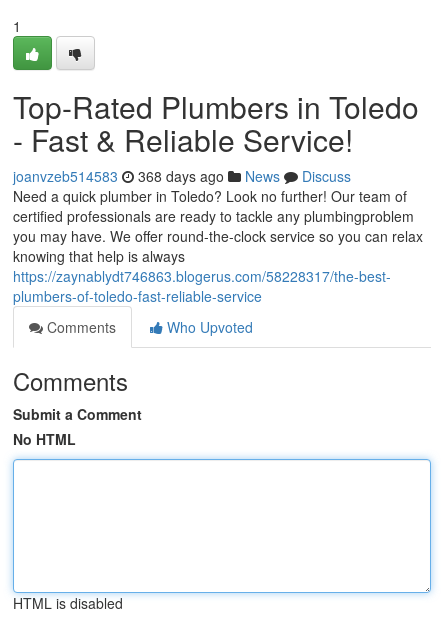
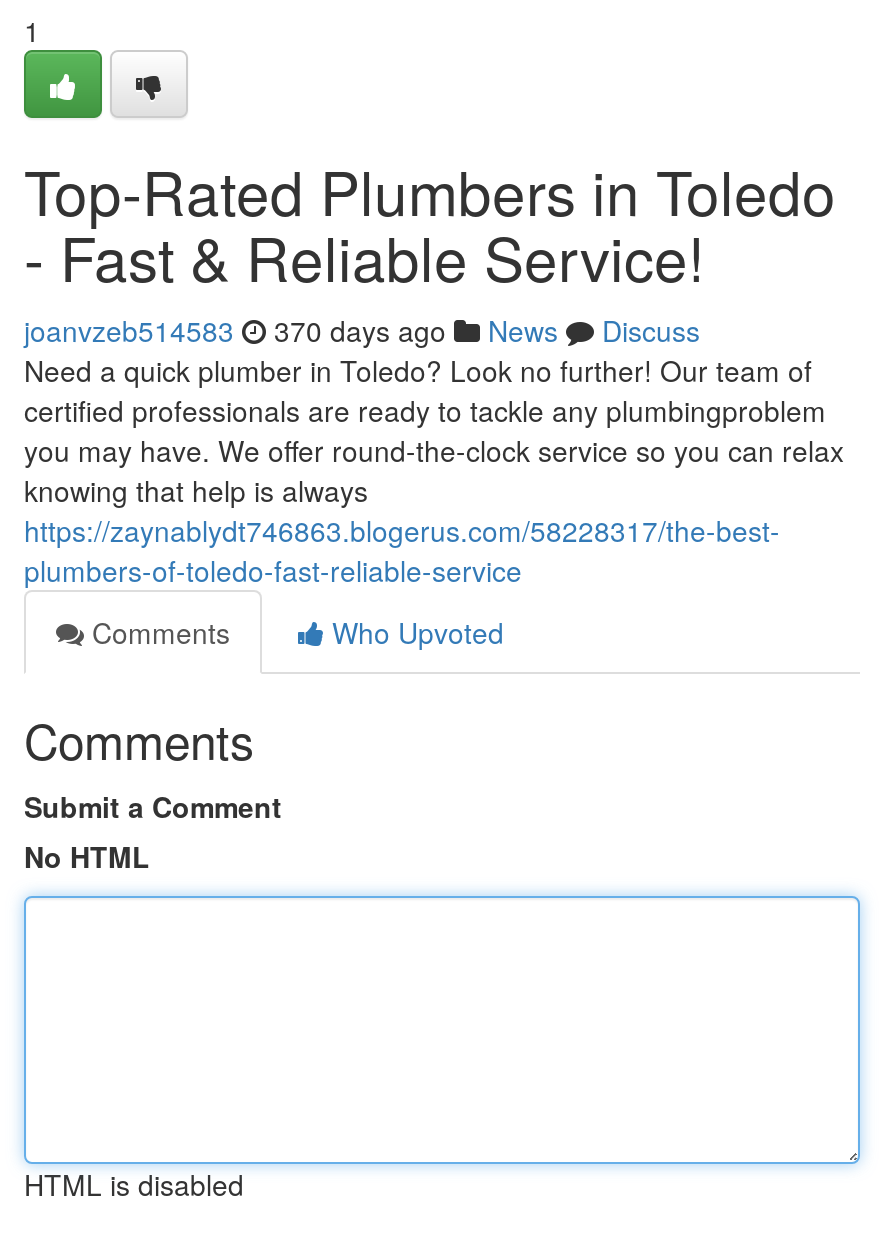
[13,166,351,186] joanvzeb514583 368 days ago News Discuss -> [24,310,700,350] joanvzeb514583 370 days ago News Discuss

